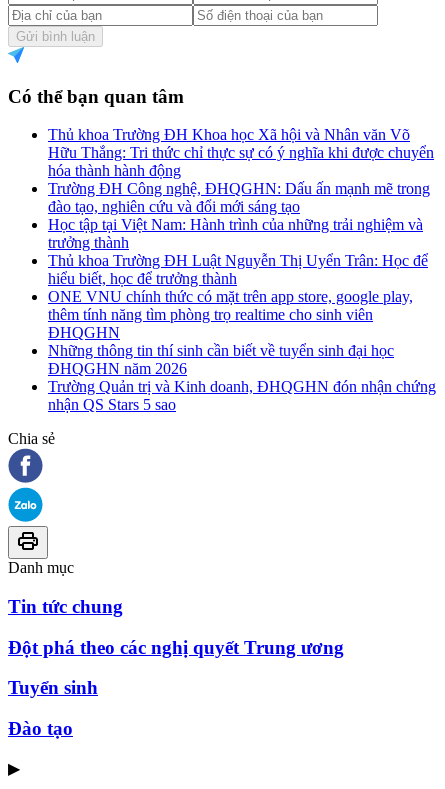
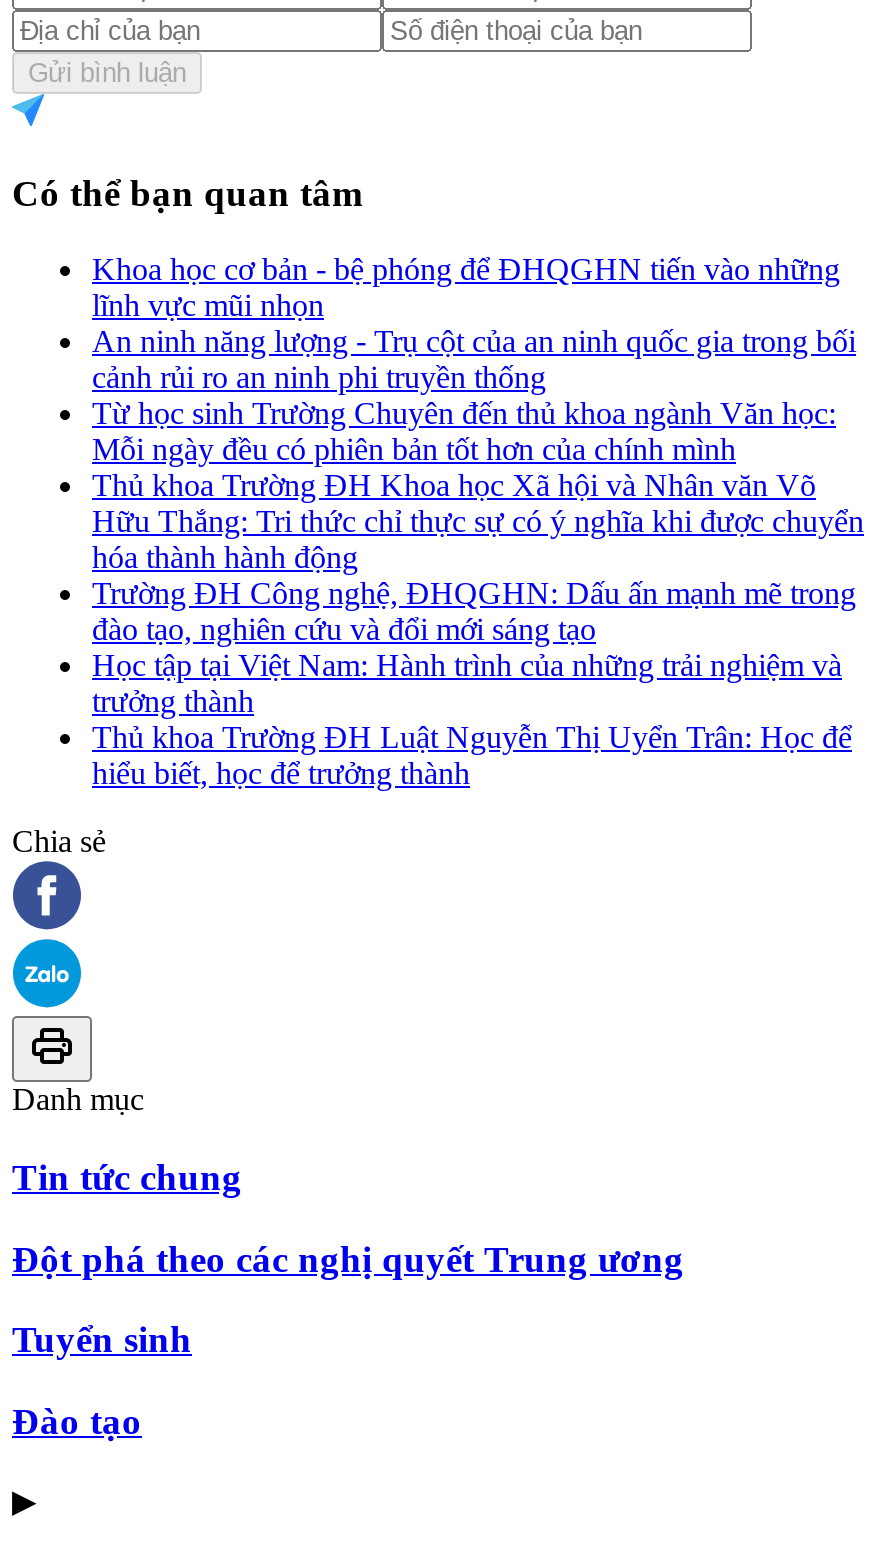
none -> [92,252,856,466] Khoa học cơ bản - bệ phóng để ĐHQGHN tiến vào những | lĩnh vực mũi nhọn | An ninh năng lượng - Trụ cột của an ninh quốc gia trong bối | cảnh rủi ro an ninh phi truyền thống | Từ học sinh Trường Chuyên đến thủ khoa ngành Văn học: | Mỗi ngày đều có phiên bản tốt hơn của chính mình
moved [48,126,434,287] -> [92,468,864,790]: Thủ khoa Trường ĐH Khoa học Xã hội và Nhân văn Võ | Hữu Thắng: Tri thức chỉ thực sự có ý nghĩa khi được chuyển | hóa thành hành động | ... | Thủ khoa Trường ĐH Luật Nguyễn Thị Uyển Trân: Học để | hiểu biết, học để trưởng thành
[48,288,436,413] ONE VNU chính thức có mặt trên app store, google play, | thêm tính năng tìm phòng trọ realtime cho sinh viên | ĐHQGHN | Những thông tin thí sinh cần biết về tuyển sinh đại học | ĐHQGHN năm 2026 | Trường Quản trị và Kinh doanh, ĐHQGHN đón nhận chứng | nhận QS Stars 5 sao -> none

